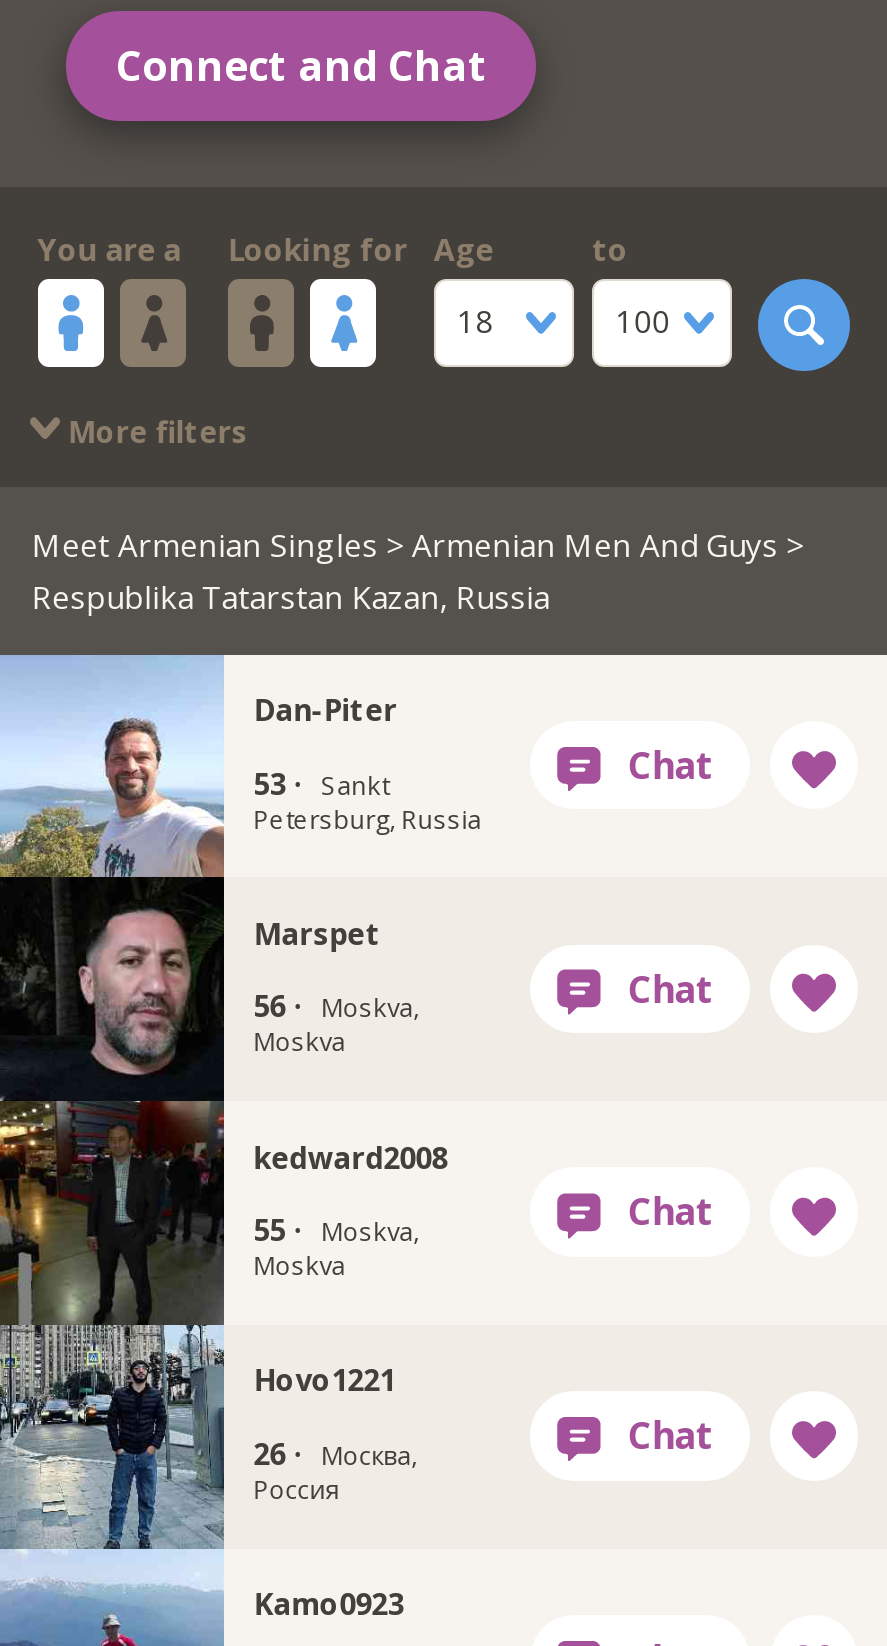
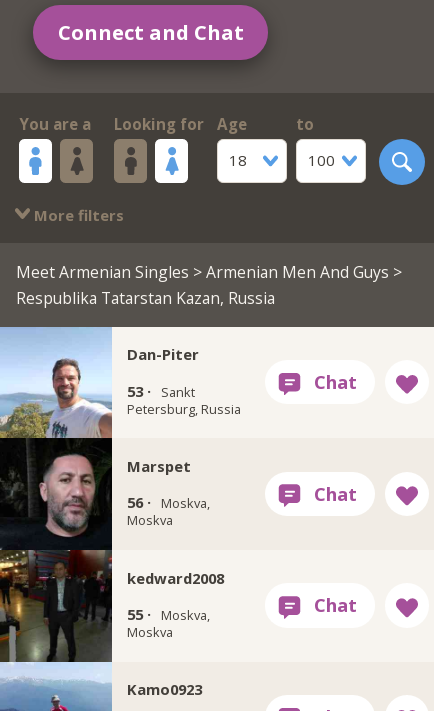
[6,1325,417,1551] [image] | Hovo1221 | 26 · Москва, | Россия -> none

